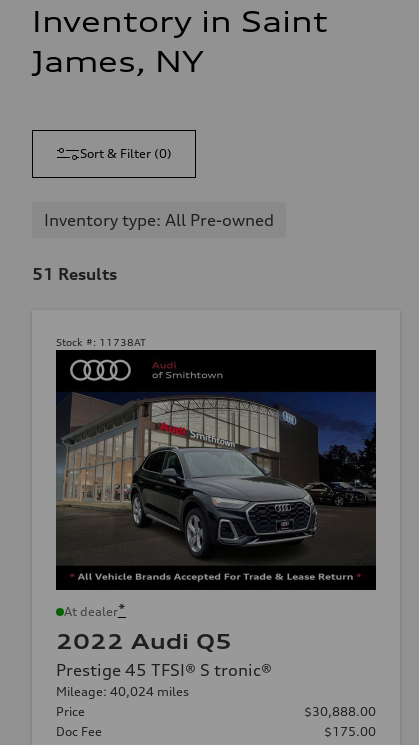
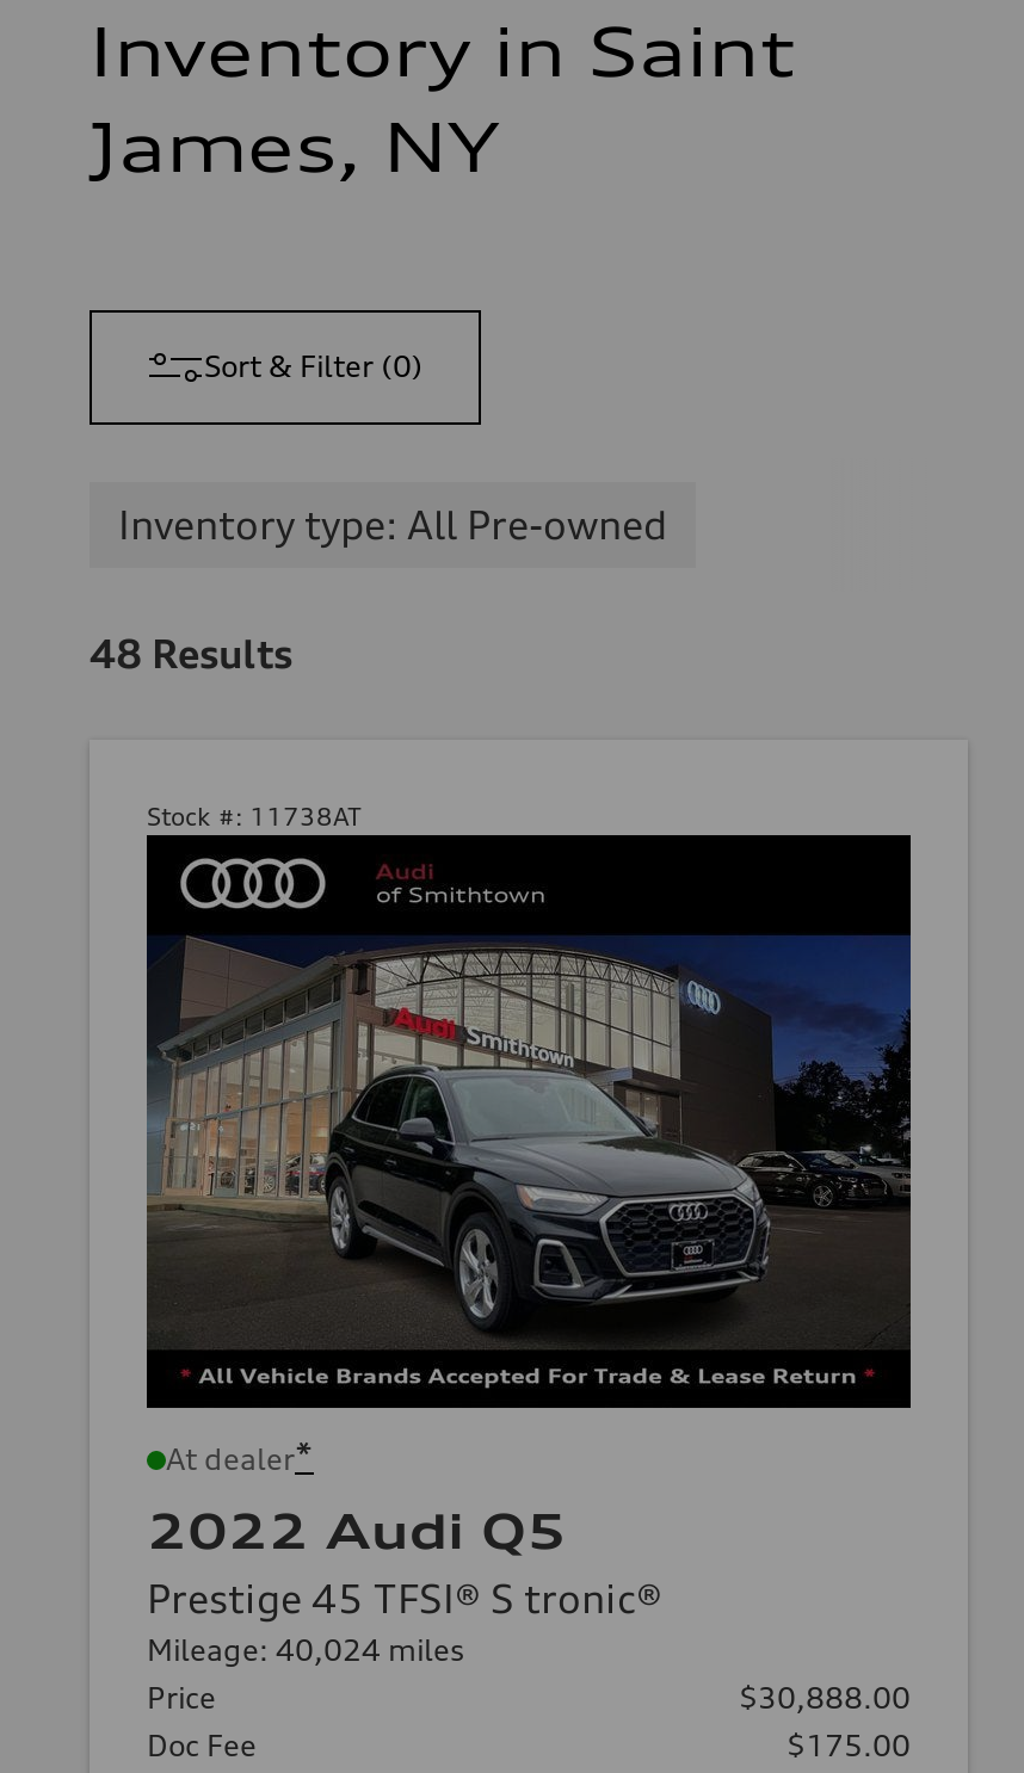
[32,264,117,284] 51 Results -> [90,630,292,678] 48 Results

